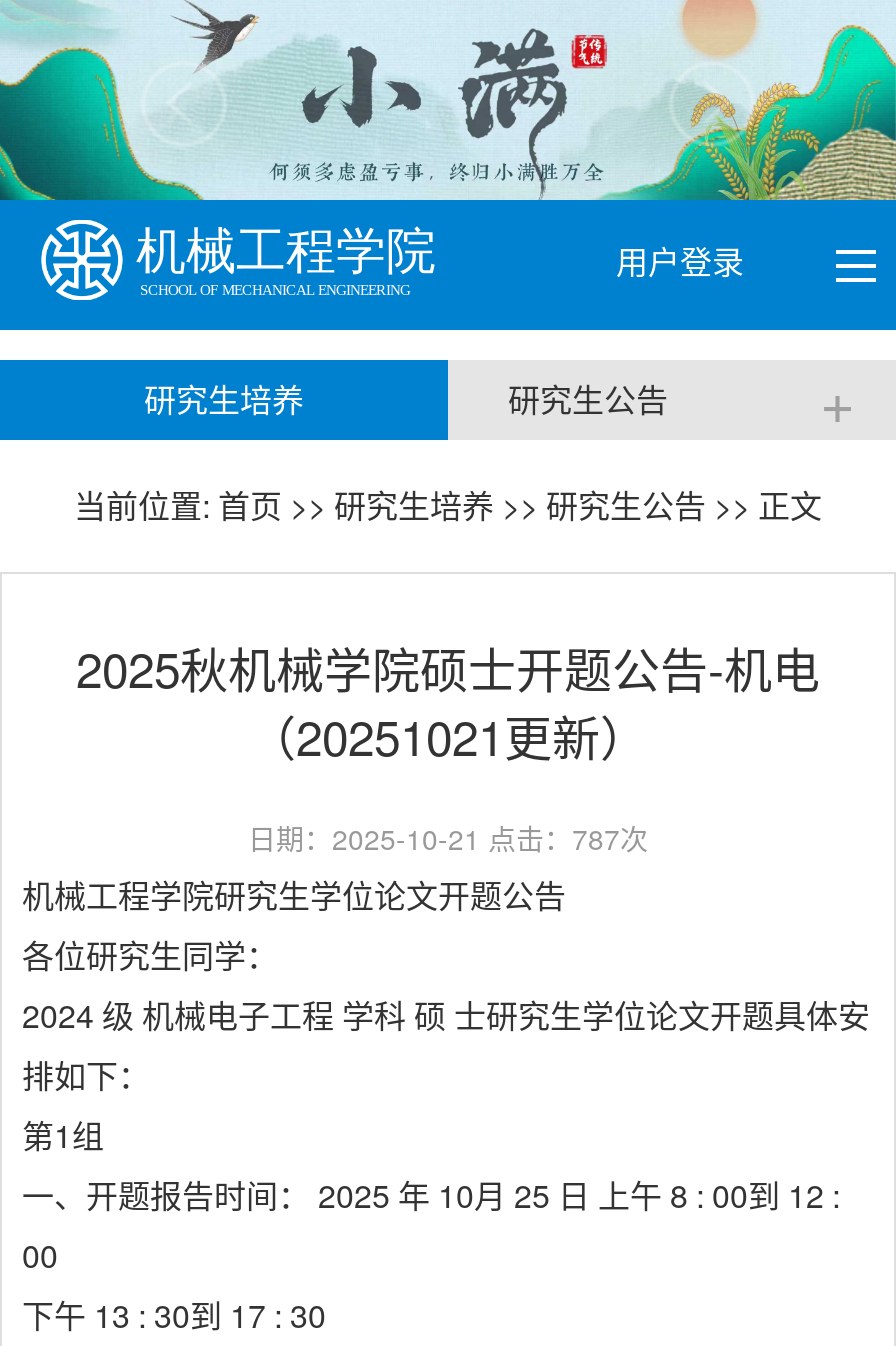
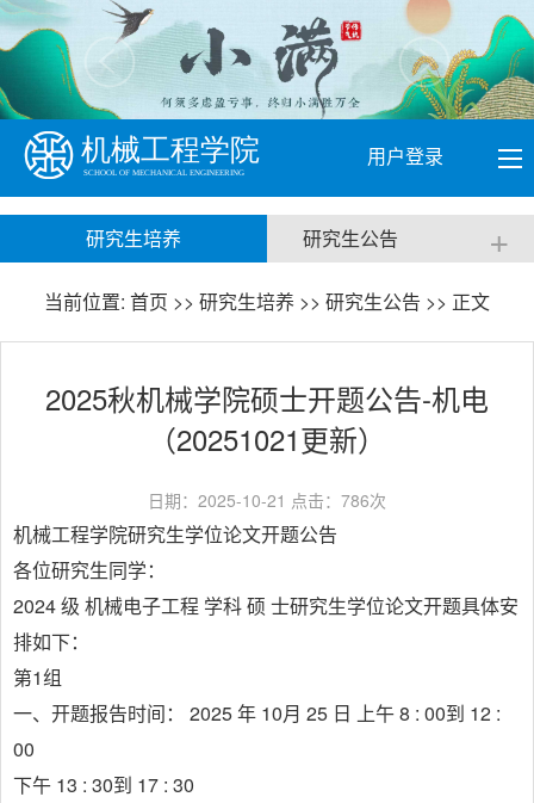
[248,818,648,858] 日期：2025-10-21 点击：787次 -> [148,488,386,512] 日期：2025-10-21 点击：786次

